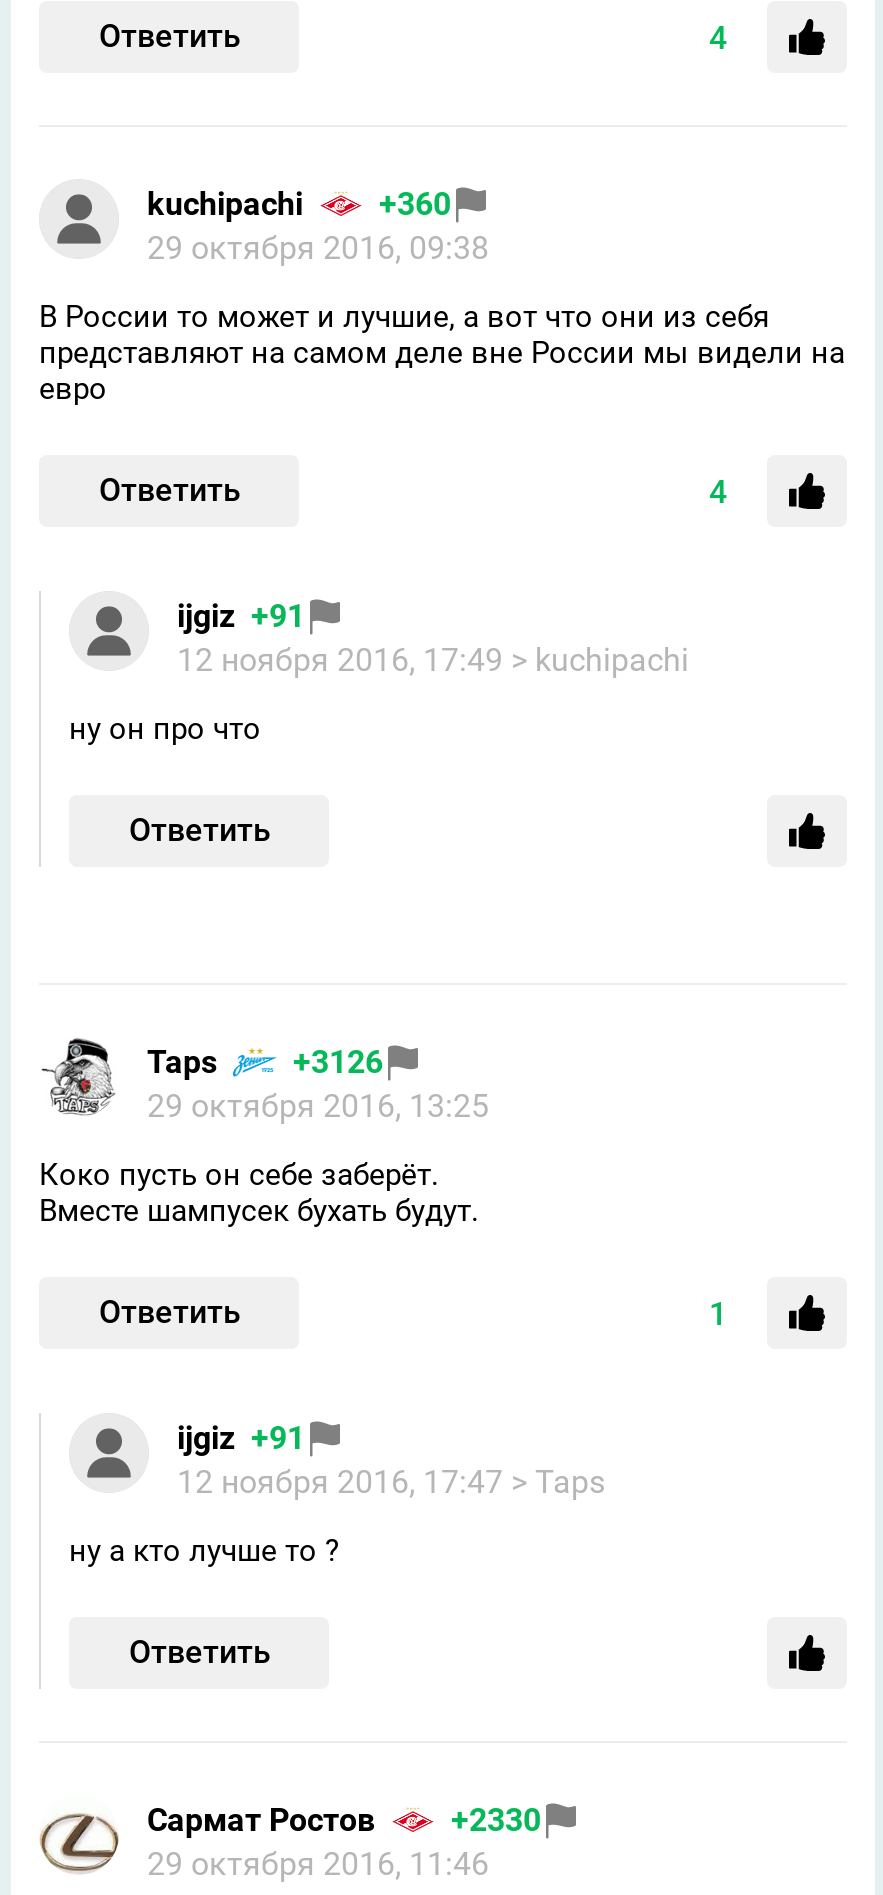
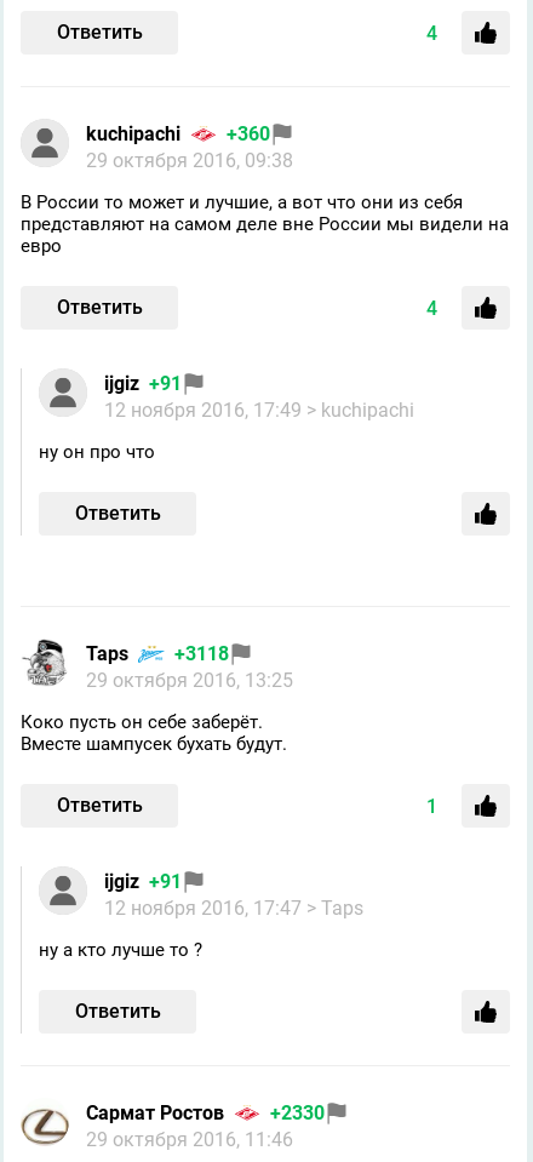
[147,1043,383,1081] Taps +3126 -> [86,642,229,665] Taps +3118

